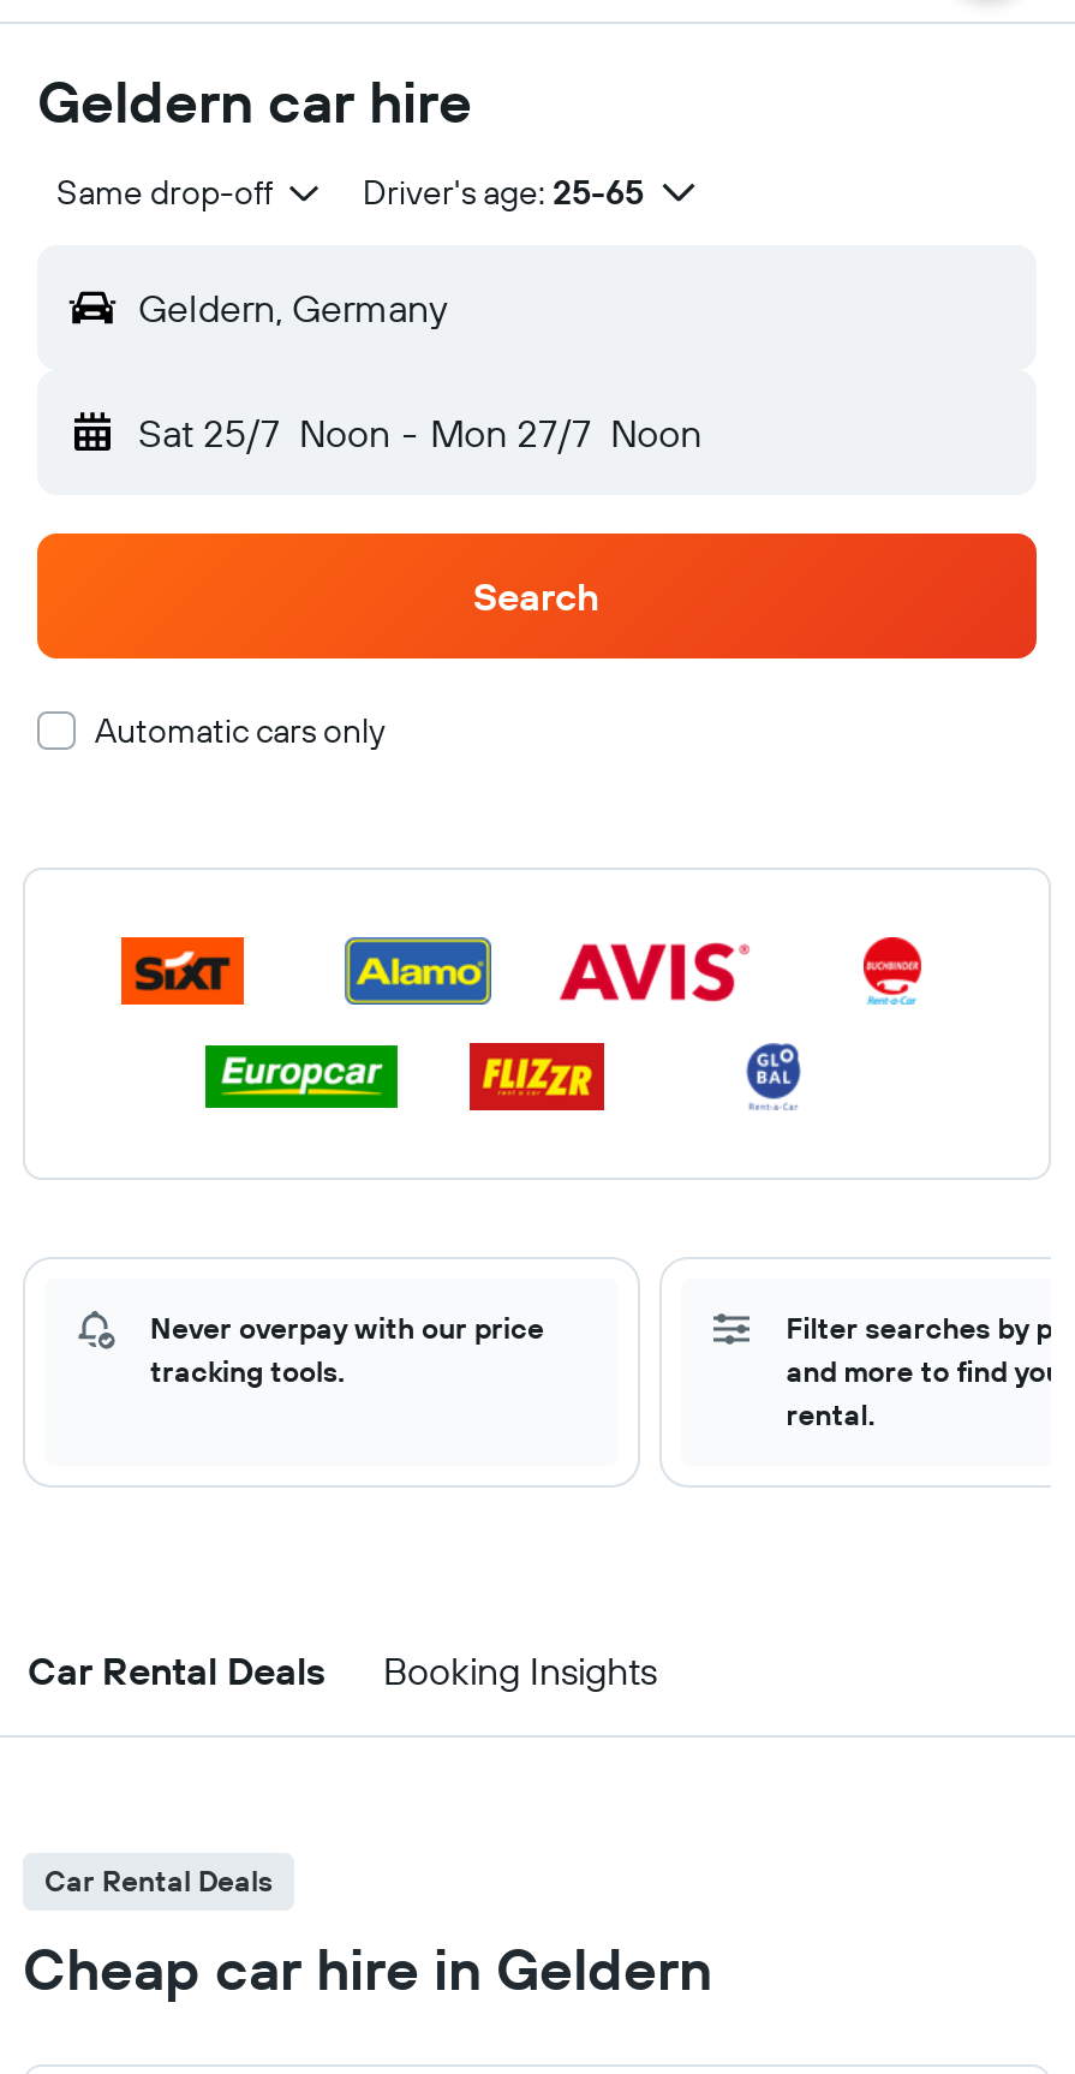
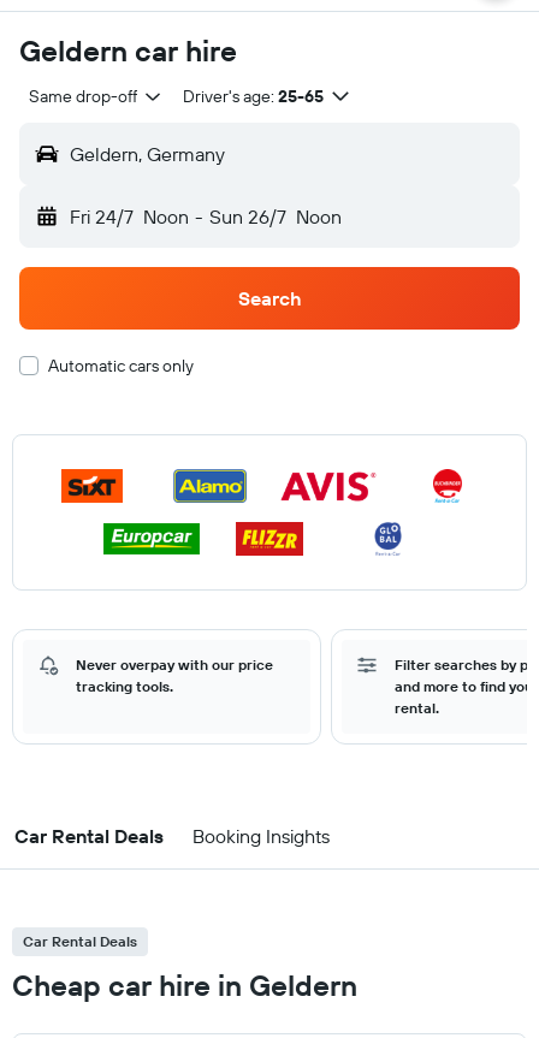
[138,409,702,457] Sat 25/7 Noon - Mon 27/7 Noon -> [70,204,341,229] Fri 24/7 Noon - Sun 26/7 Noon

